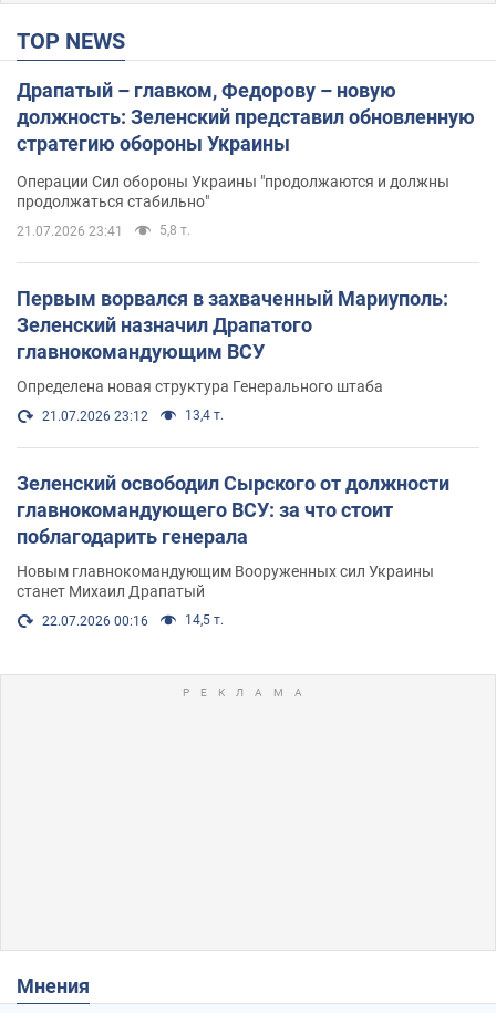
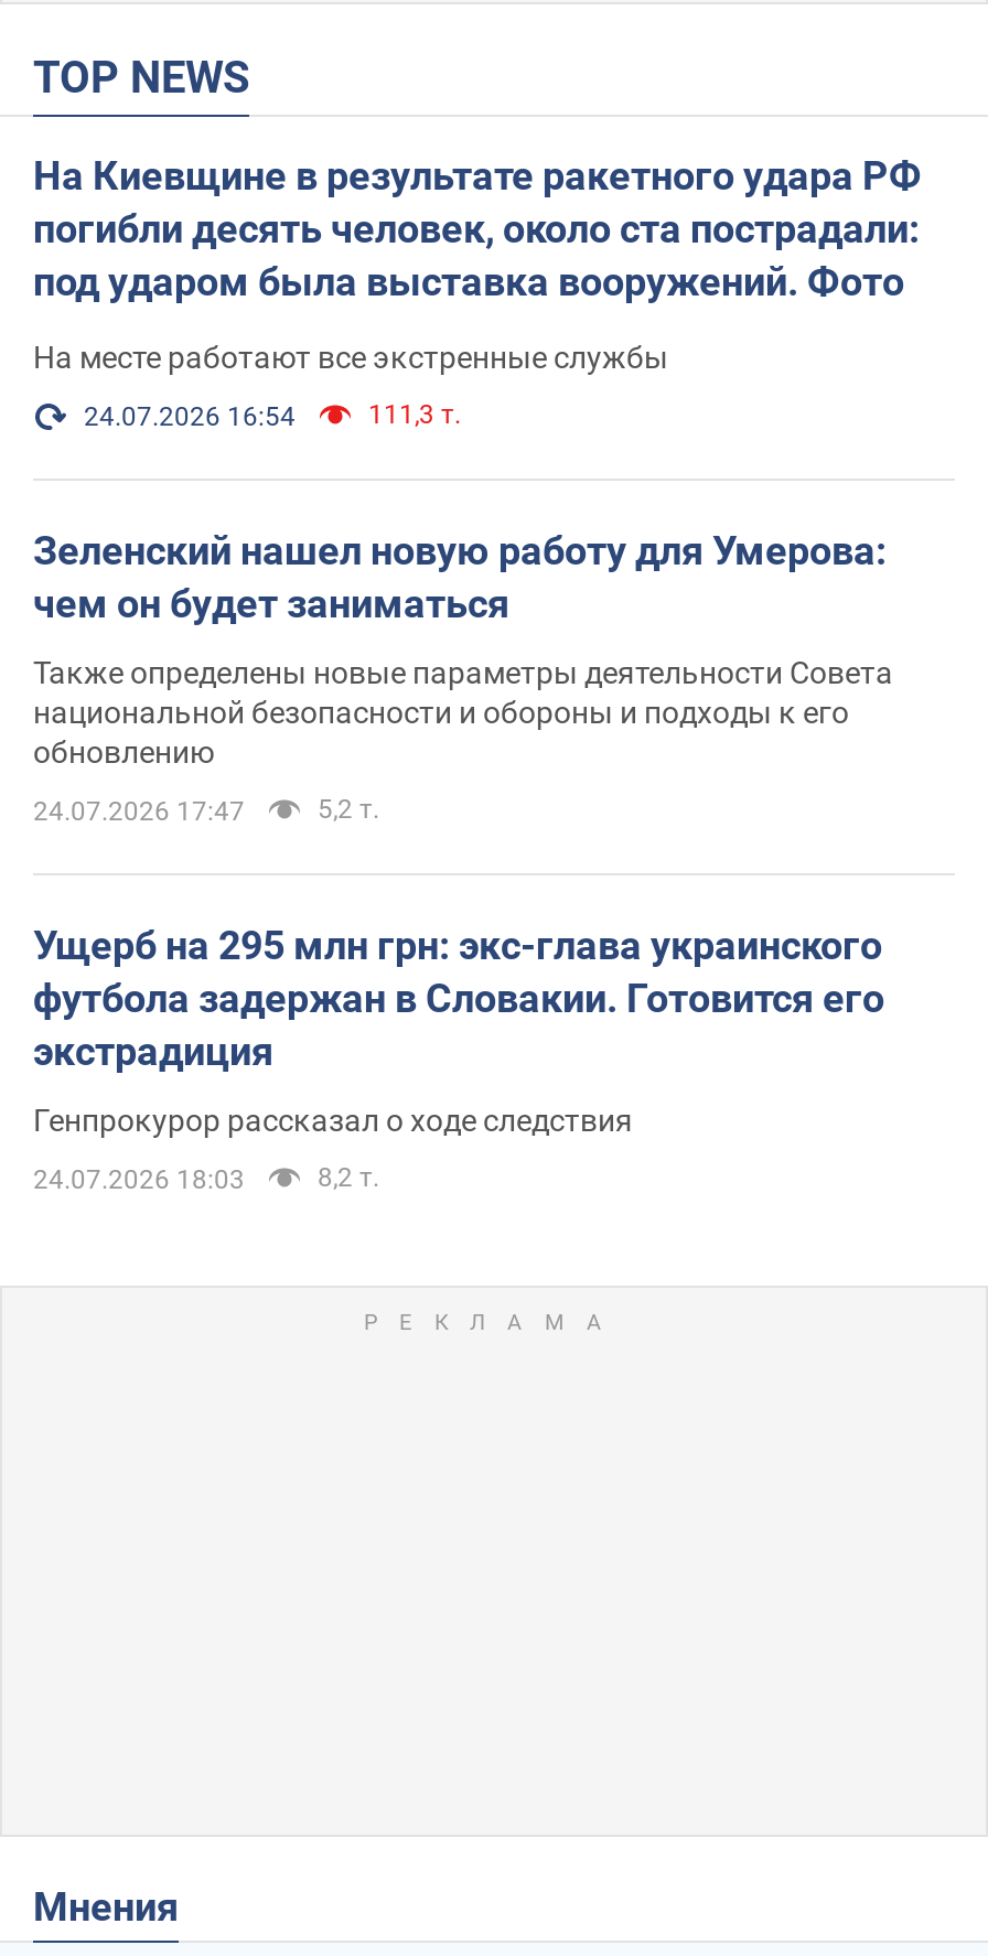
[17,78,475,155] Драпатый – главком, Федорову – новую | должность: Зеленский представил обновленную | стратегию обороны Украины -> [33,151,922,304] На Киевщине в результате ракетного удара РФ | погибли десять человек, около ста пострадали: | под ударом была выставка вооружений. Фото
[17,172,449,210] Операции Сил обороны Украины "продолжаются и должны | продолжаться стабильно" -> [33,339,668,374] На месте работают все экстренные службы
[17,222,190,239] 21.07.2026 23:41 | 5,8 т. -> [84,398,461,432] 24.07.2026 16:54 | 111,3 т.
[17,286,448,363] Первым ворвался в захваченный Мариуполь: | Зеленский назначил Драпатого | главнокомандующим ВСУ -> [33,526,887,626] Зеленский нашел новую работу для Умерова: | чем он будет заниматься
[17,377,383,395] Определена новая структура Генерального штаба -> [33,654,893,769] Также определены новые параметры деятельности Совета | национальной безопасности и обороны и подходы к его | обновлению
[42,407,224,424] 21.07.2026 23:12 | 13,4 т. -> [33,793,379,826] 24.07.2026 17:47 | 5,2 т.
[17,471,449,548] Зеленский освободил Сырского от должности | главнокомандующего ВСУ: за что стоит | поблагодарить генерала -> [33,921,884,1073] Ущерб на 295 млн грн: экс-глава украинского | футбола задержан в Словакии. Готовится его | экстрадиция
[17,562,434,600] Новым главнокомандующим Вооруженных сил Украины | станет Михаил Драпатый -> [33,1102,633,1137] Генпрокурор рассказал о ходе следствия
[42,612,224,629] 22.07.2026 00:16 | 14,5 т. -> [33,1161,379,1195] 24.07.2026 18:03 | 8,2 т.

